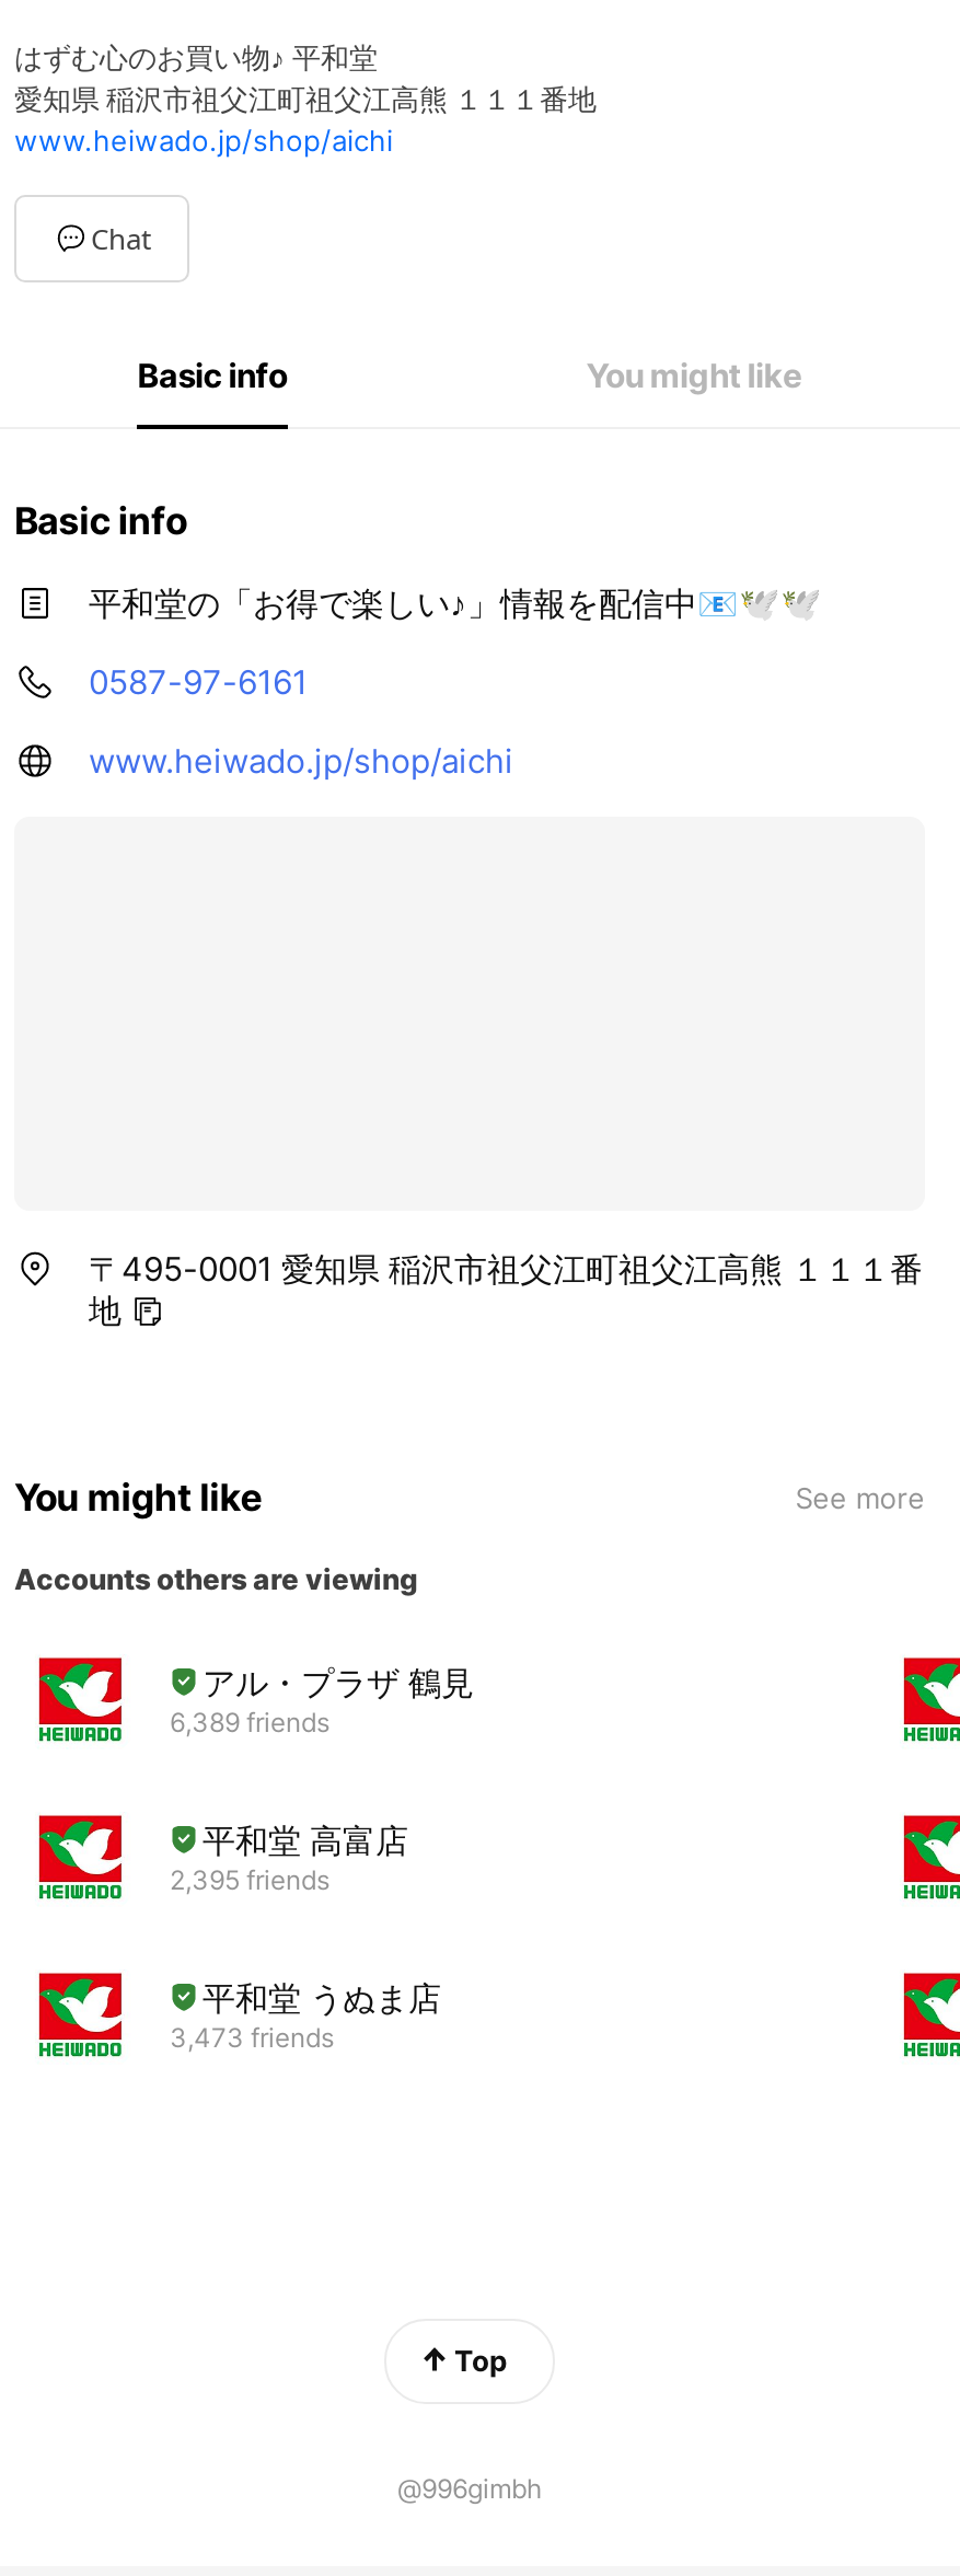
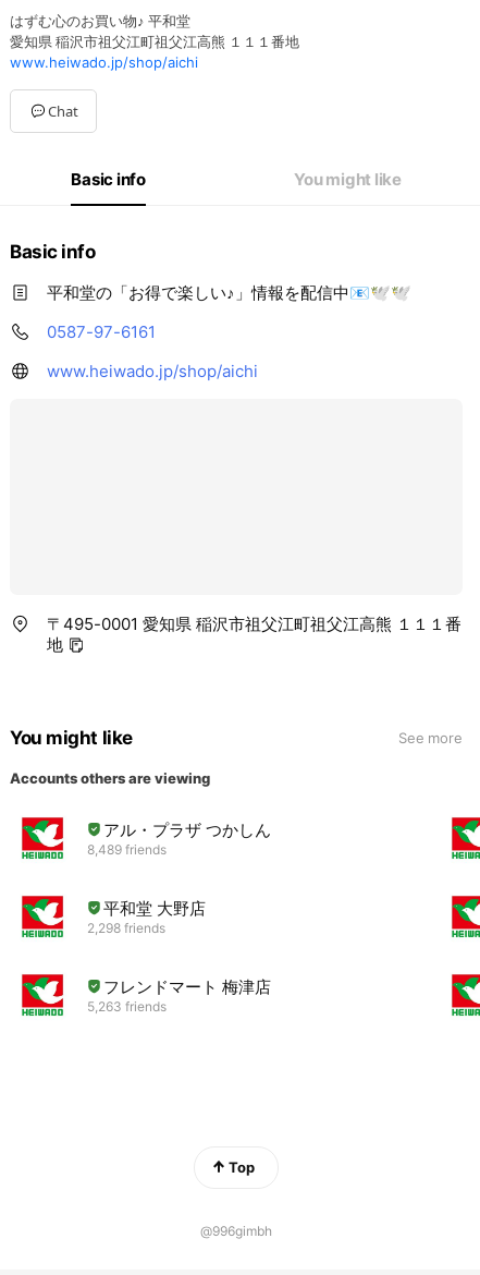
[170,1661,474,1737] アル・プラザ 鶴見 | 6,389 friends -> [87,819,271,857] アル・プラザ つかしん | 8,489 friends
[170,1818,408,1895] 平和堂 高富店 | 2,395 friends -> [87,897,206,936] 平和堂 大野店 | 2,298 friends
[170,1976,441,2053] 平和堂 うぬま店 | 3,473 friends -> [87,976,271,1014] フレンドマート 梅津店 | 5,263 friends

